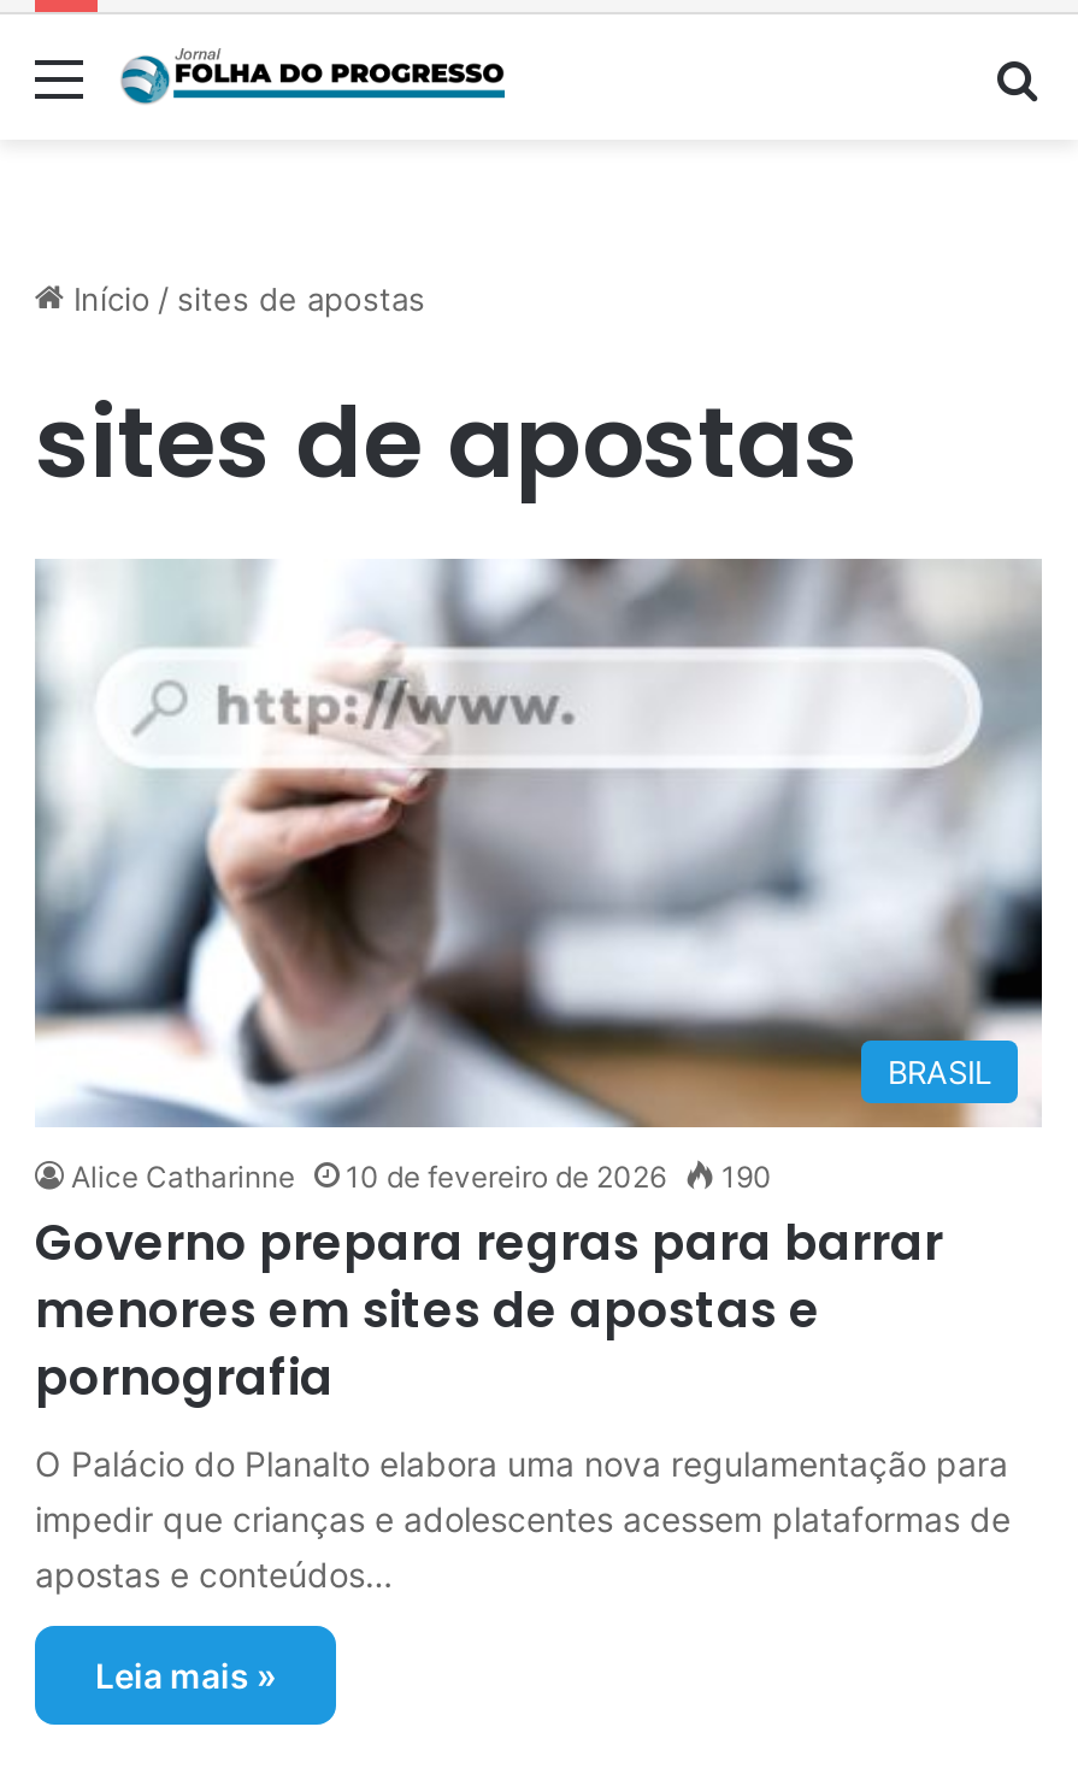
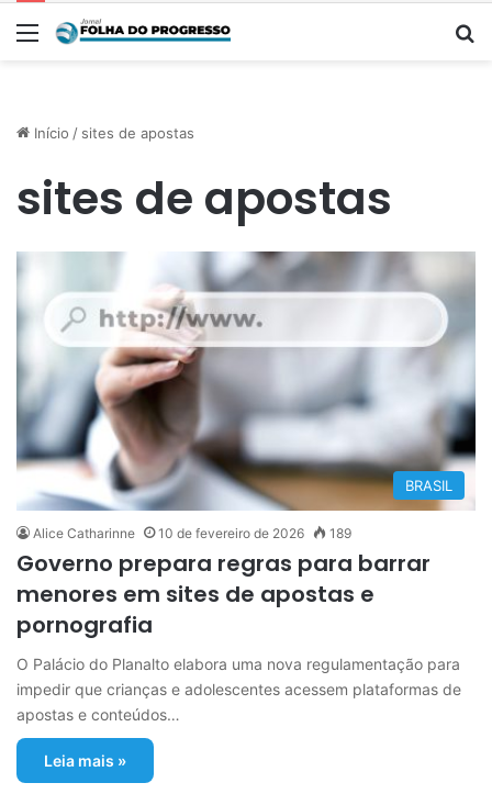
[71,1158,772,1194] Alice Catharinne 10 de fevereiro de 2026 190 -> [33,525,351,541] Alice Catharinne 10 de fevereiro de 2026 189

